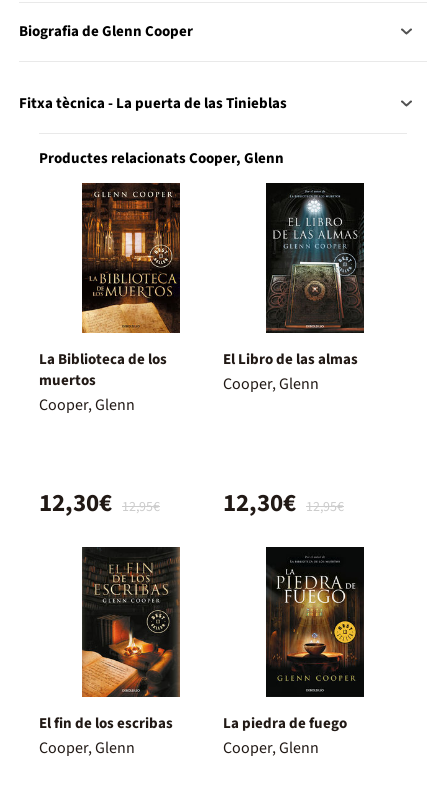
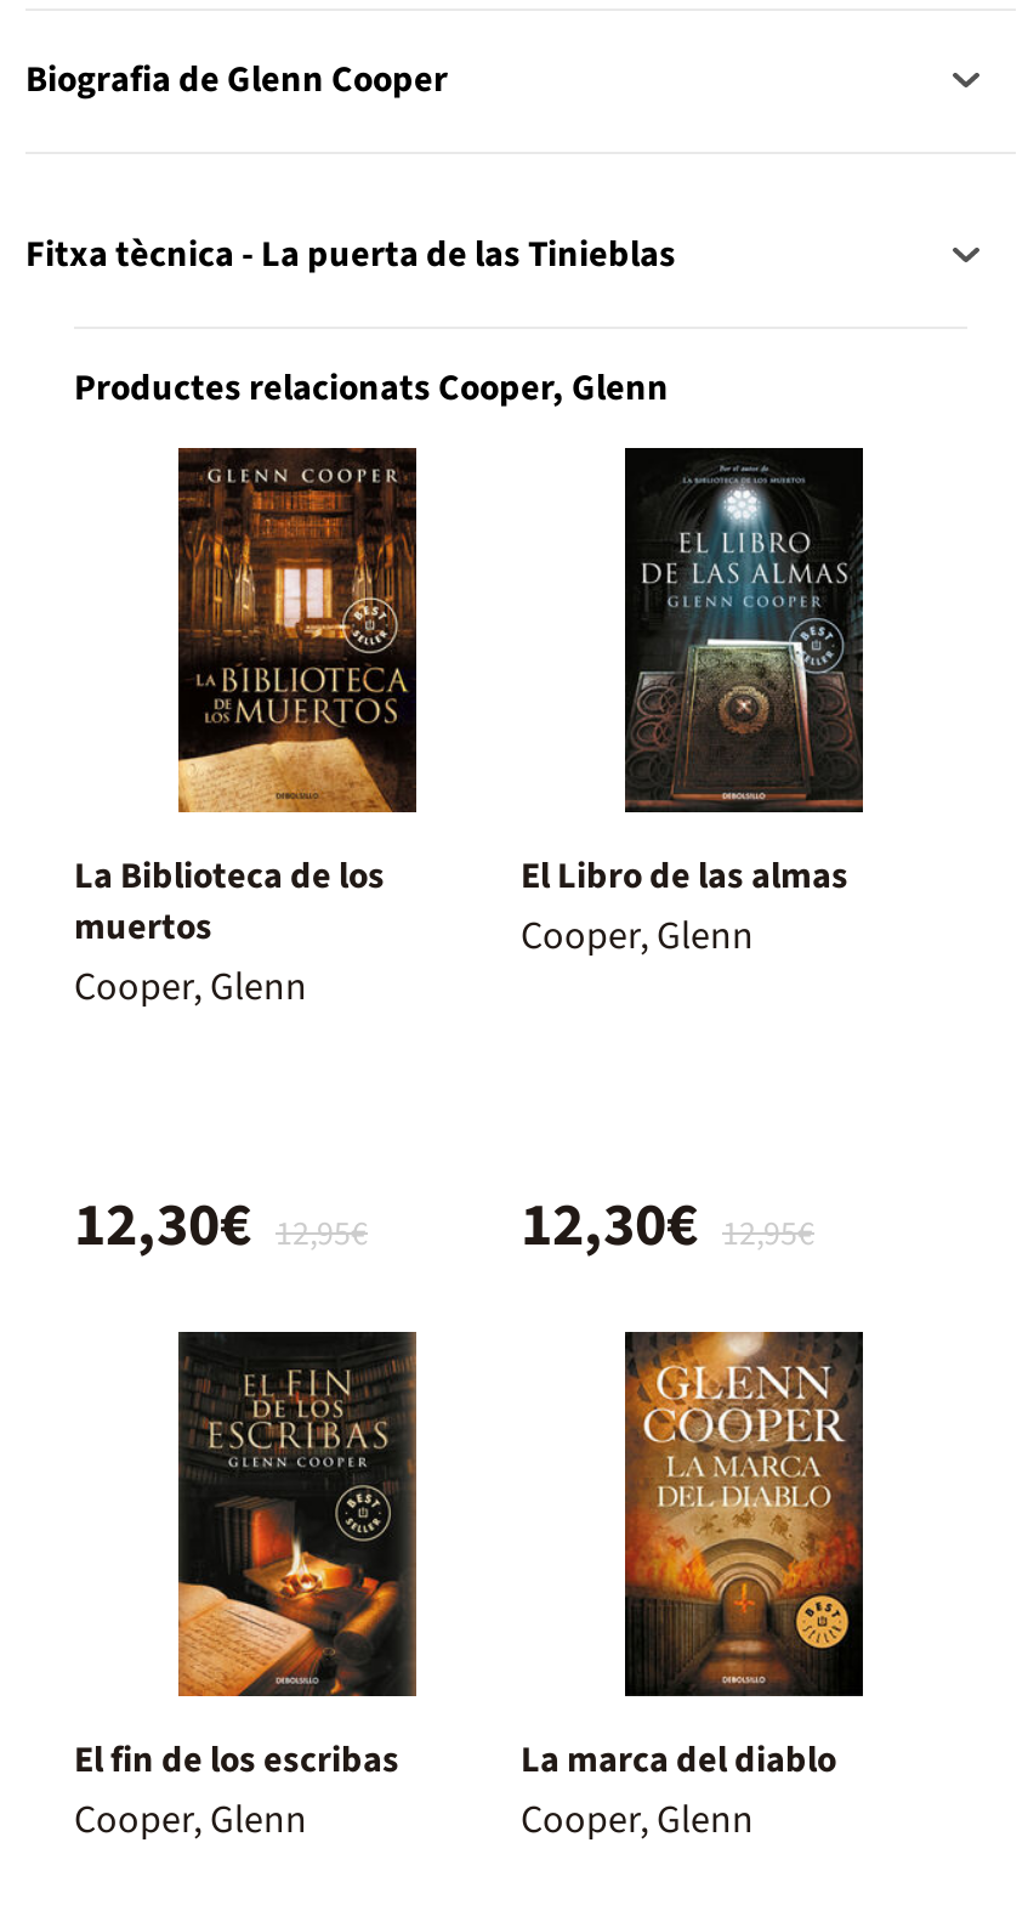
[223,546,363,734] [image] | La piedra de fuego -> [521,1329,863,1787] [image] | La marca del diablo

